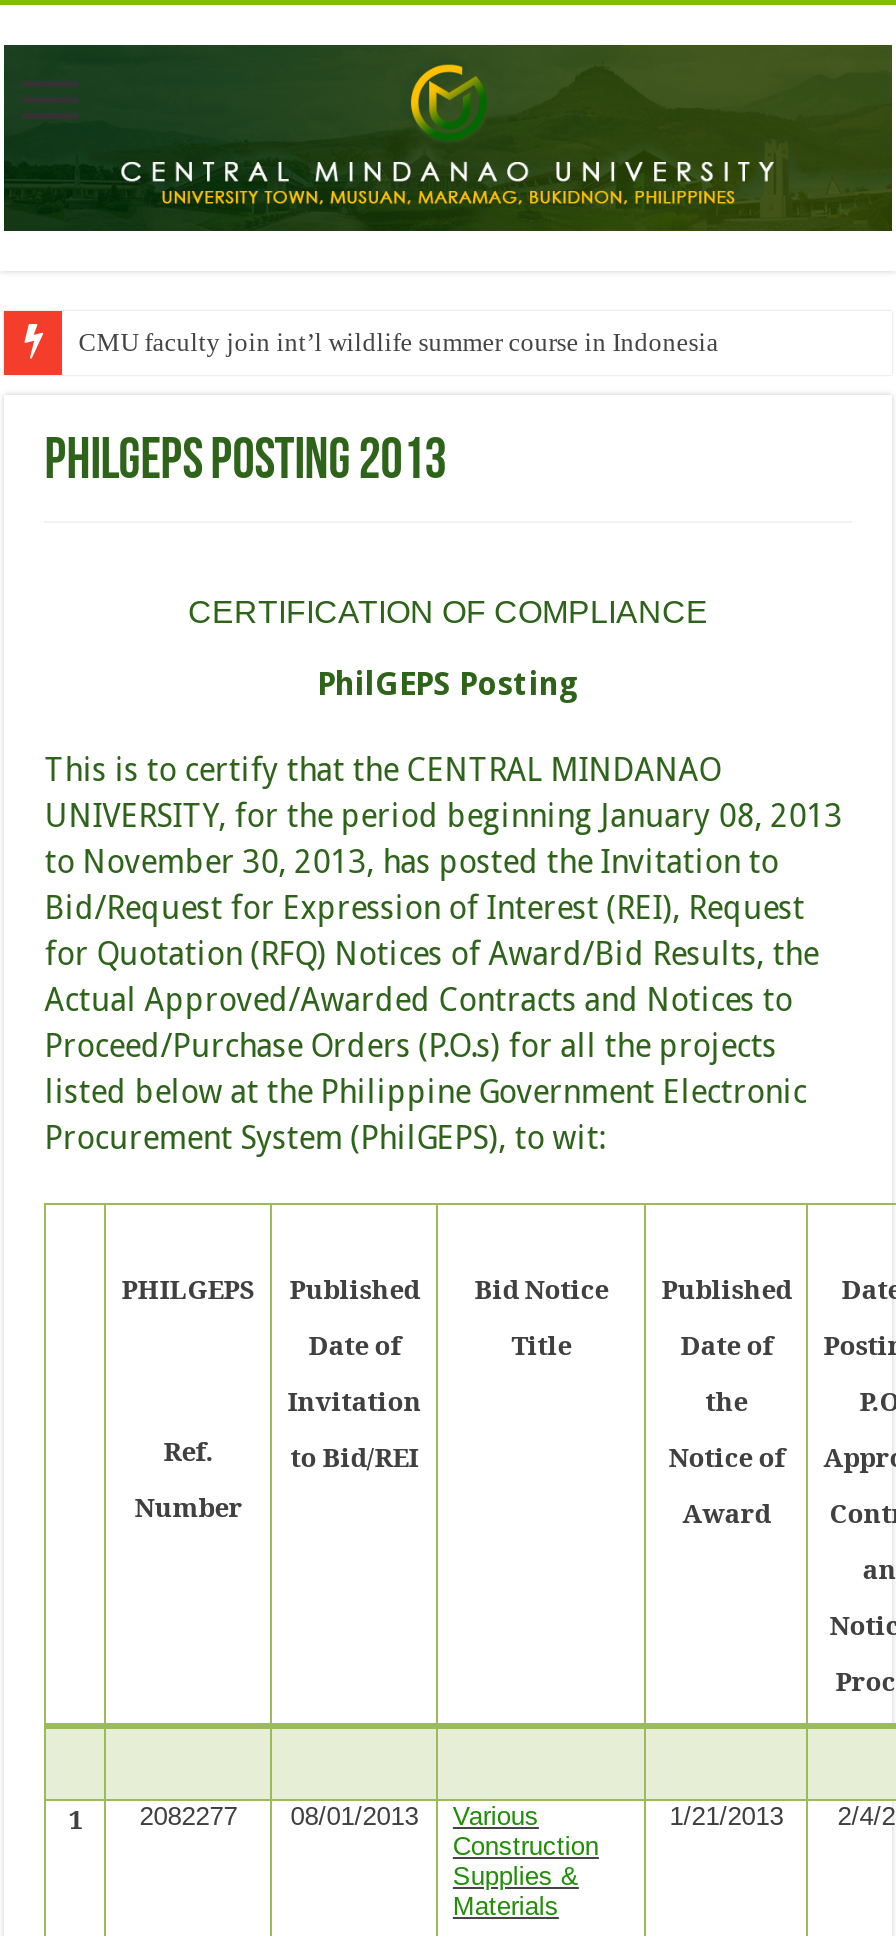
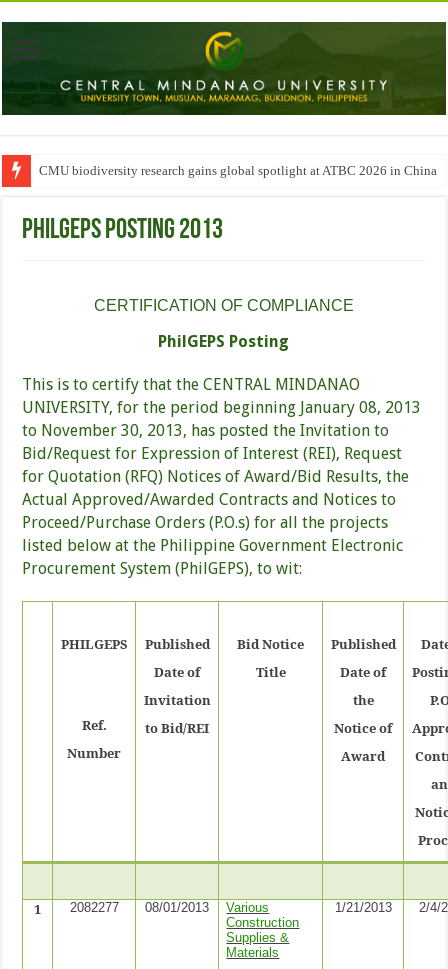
[78,326,718,356] CMU faculty join int’l wildlife summer course in Indonesia -> [39,162,437,177] CMU biodiversity research gains global spotlight at ATBC 2026 in China

